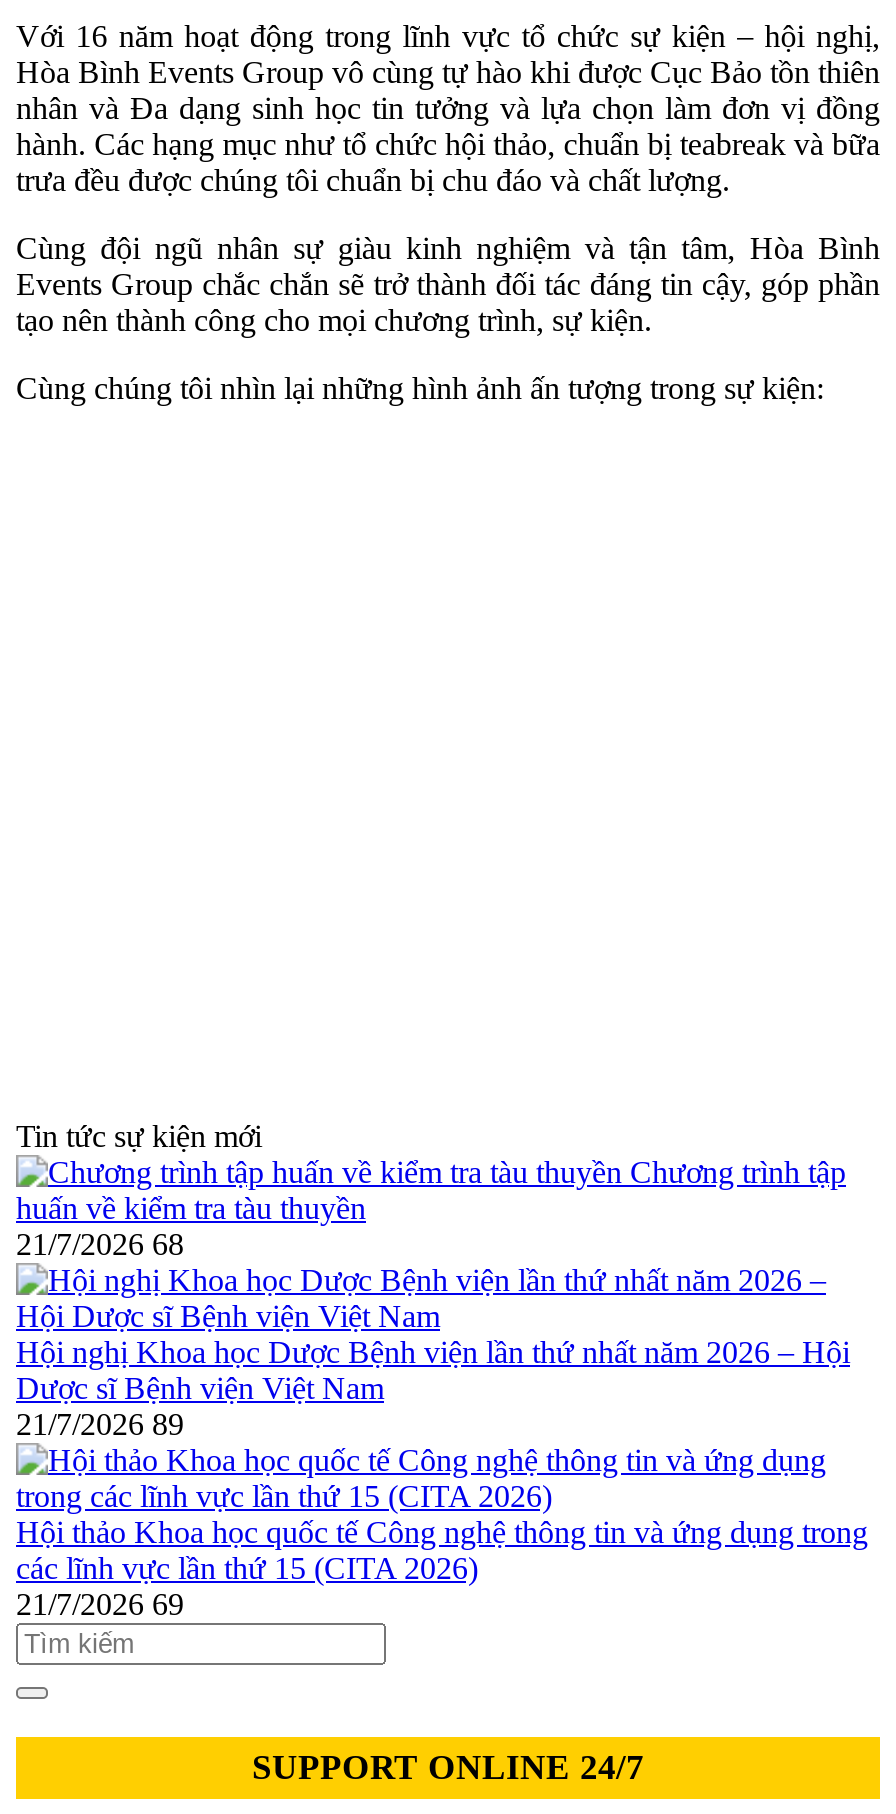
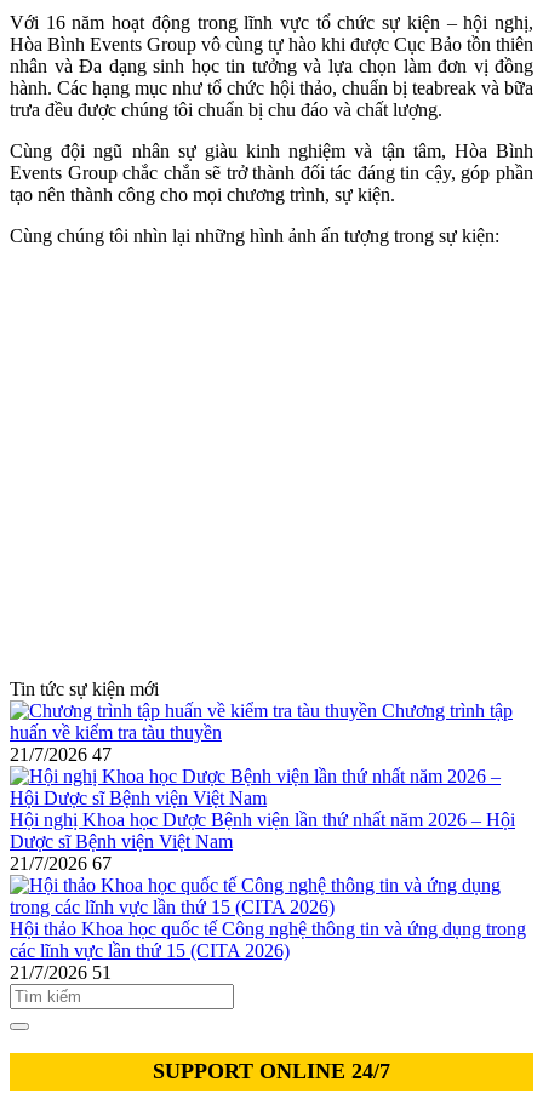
[16,1228,184,1262] 21/7/2026 68 -> [10,745,112,765] 21/7/2026 47
[16,1408,184,1442] 21/7/2026 89 -> [10,854,112,874] 21/7/2026 67
[16,1588,184,1622] 21/7/2026 69 -> [10,963,112,983] 21/7/2026 51

